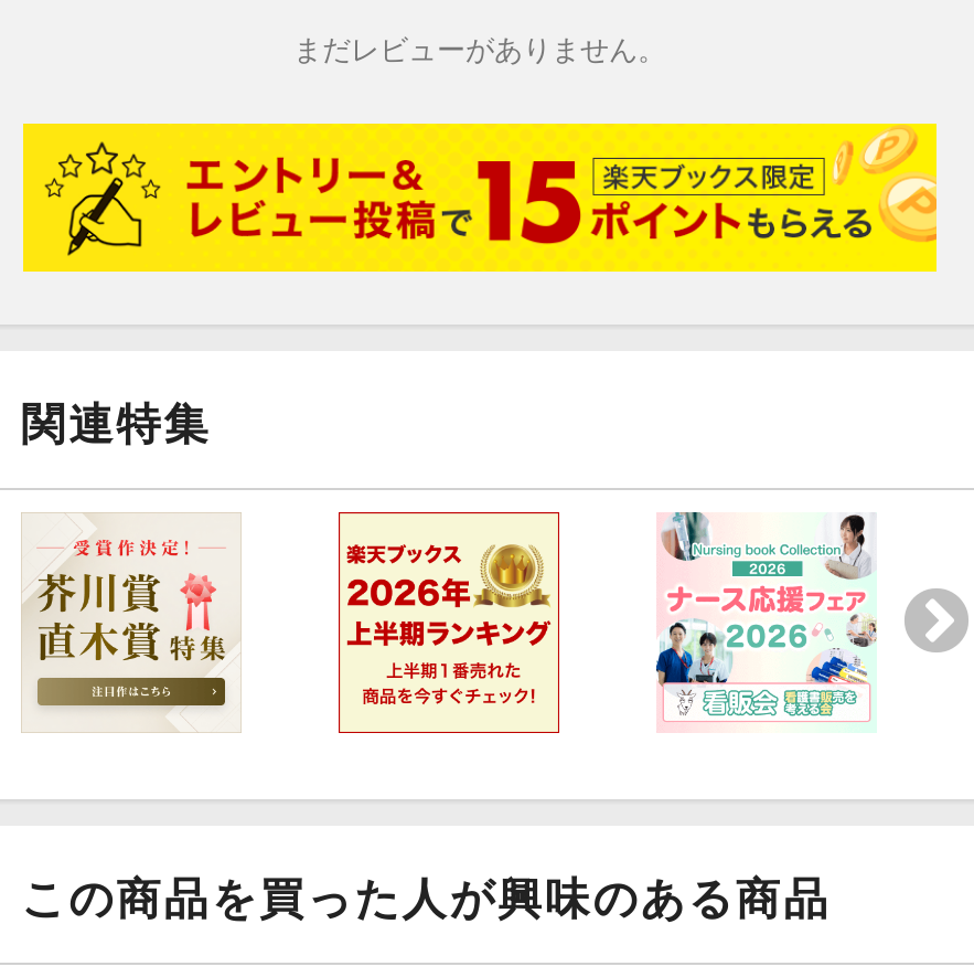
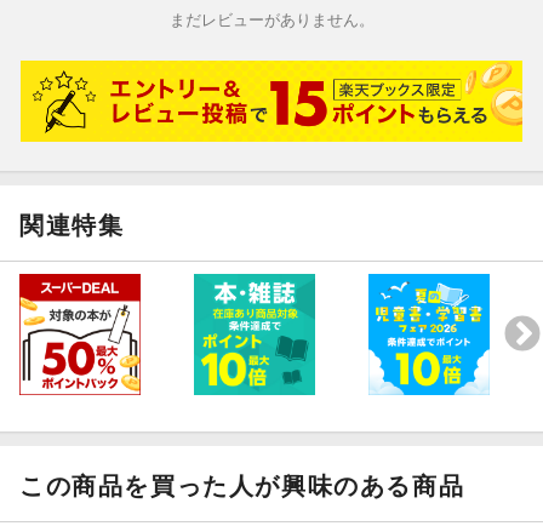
[21,512,242,731] [image] -> [18,273,142,395] [image]
[336,510,561,735] [image] -> [193,273,316,396] [image]
[654,510,879,733] [image] -> [367,273,491,396] [image]

